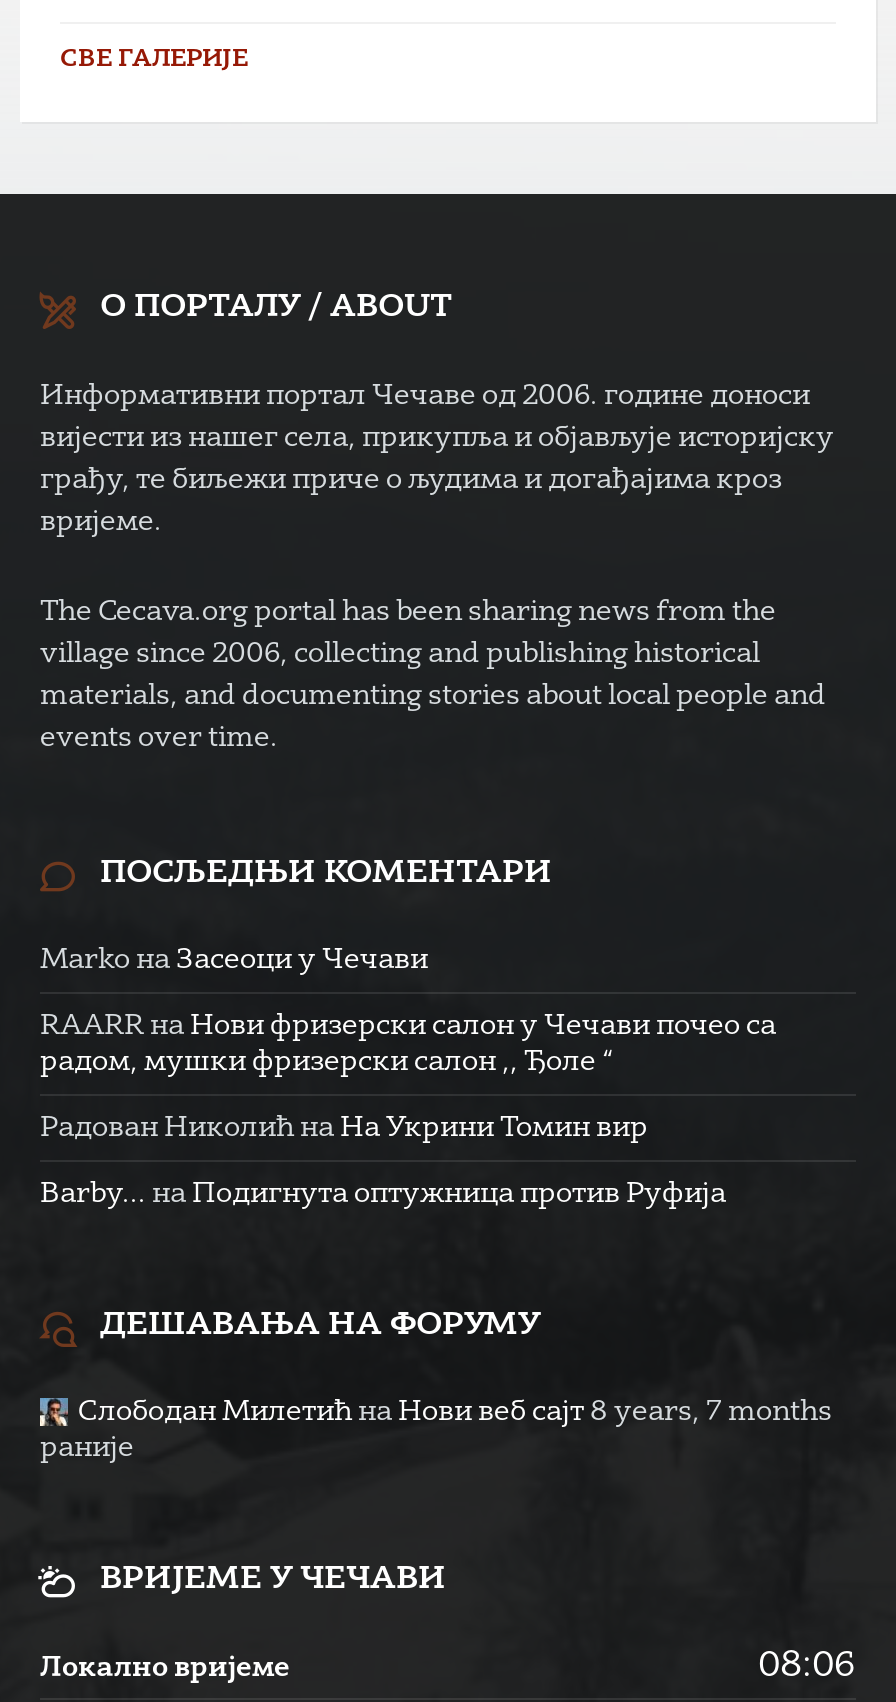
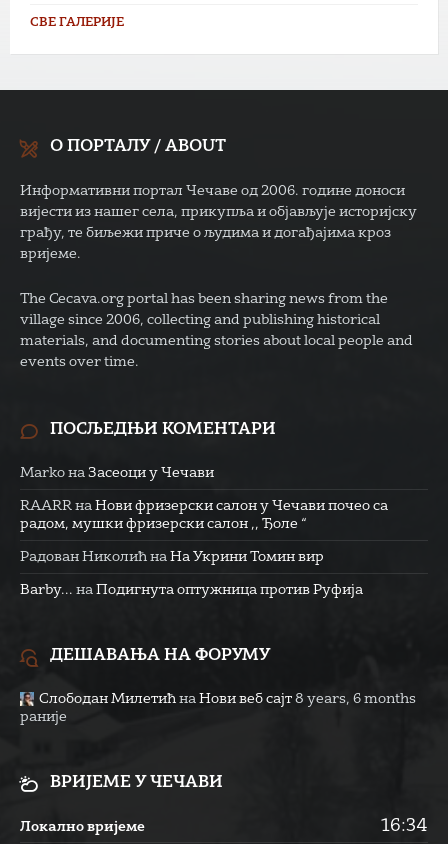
[78,1398,832,1426] Слободан Милетић на Нови веб сајт 8 years, 7 months -> [39,692,416,706] Слободан Милетић на Нови веб сајт 8 years, 6 months
[758,1648,856,1684] 08:06 -> [381,817,428,835] 16:34

